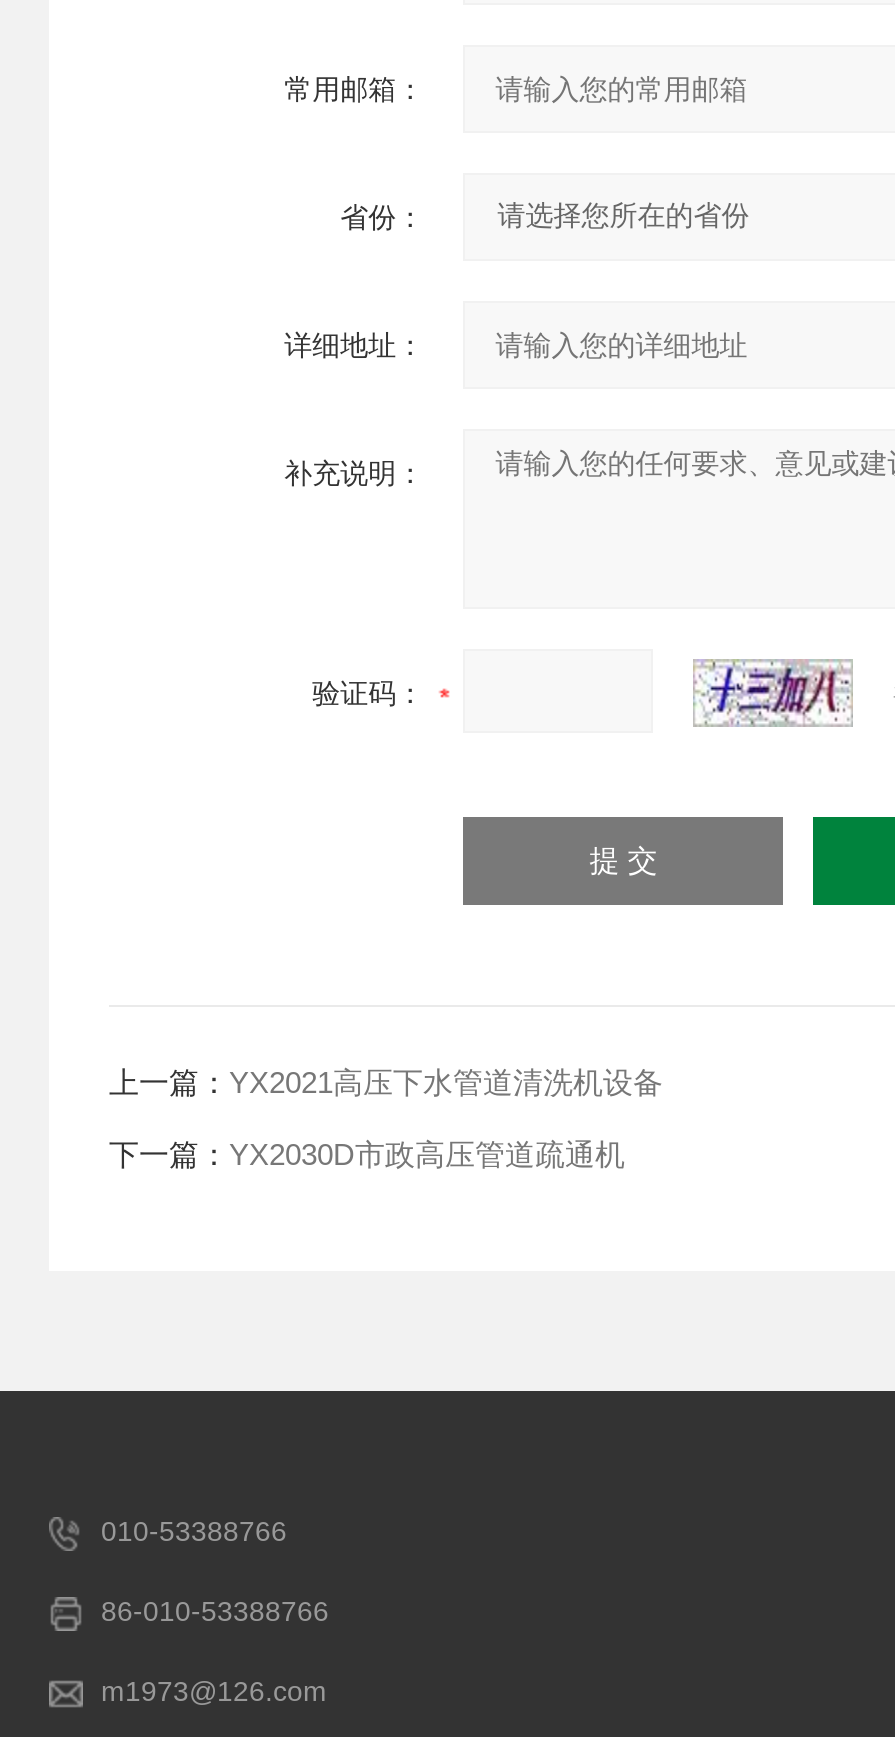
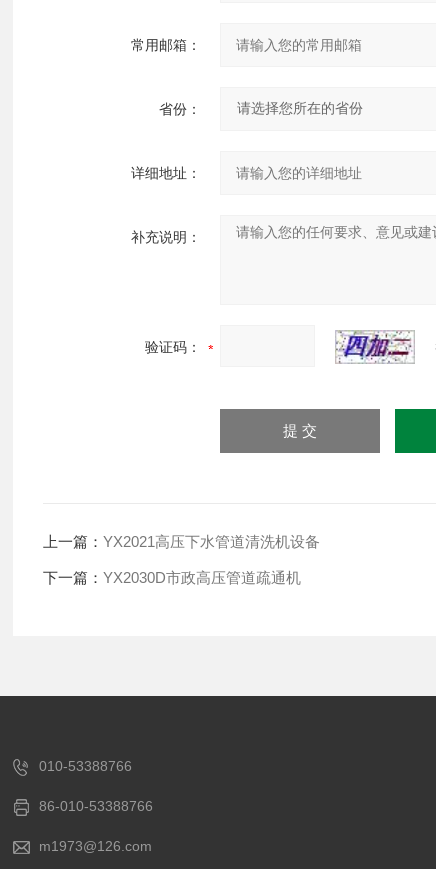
[695,659,849,725] [image] -> [335,331,413,363] [image]

